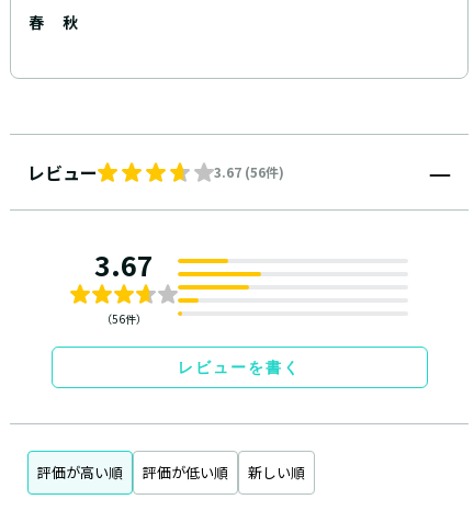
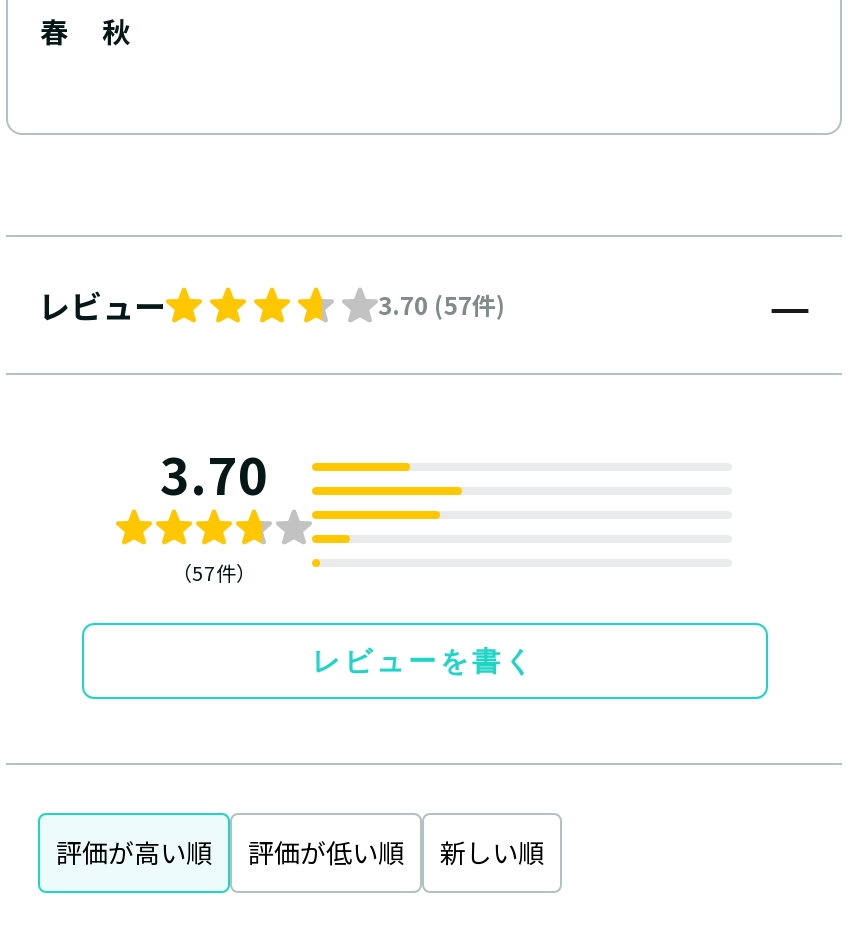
[214,163,284,181] 3.67 (56件) -> [378,288,506,322] 3.70 (57件)
[94,245,154,284] 3.67 -> [160,438,268,510] 3.70
[101,311,147,327] （56件） -> [172,558,256,588] （57件）

